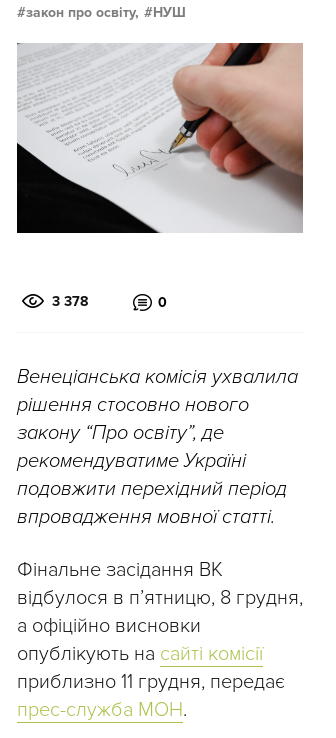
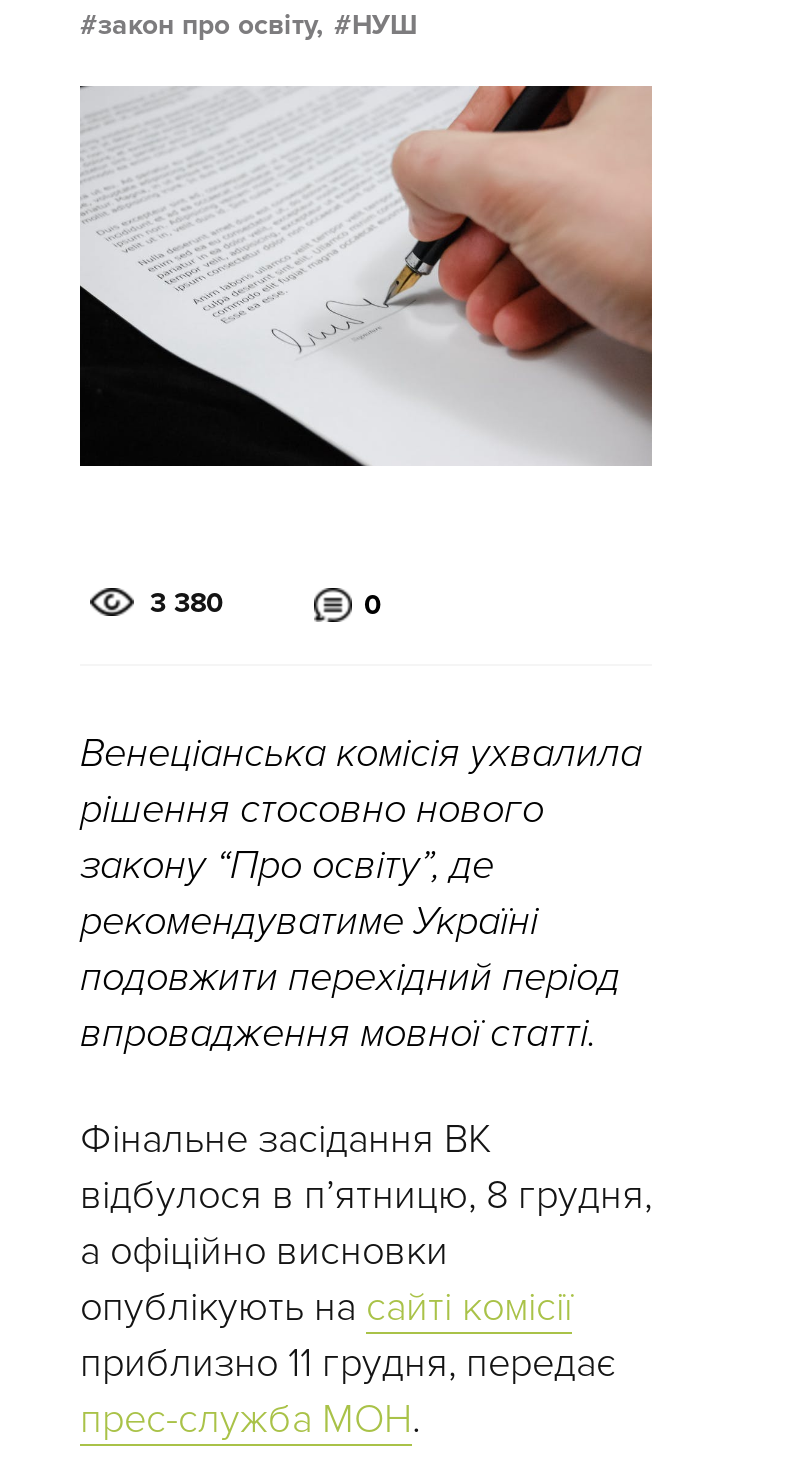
[52,293,88,310] 3 378 -> [150,585,224,619] 3 380

